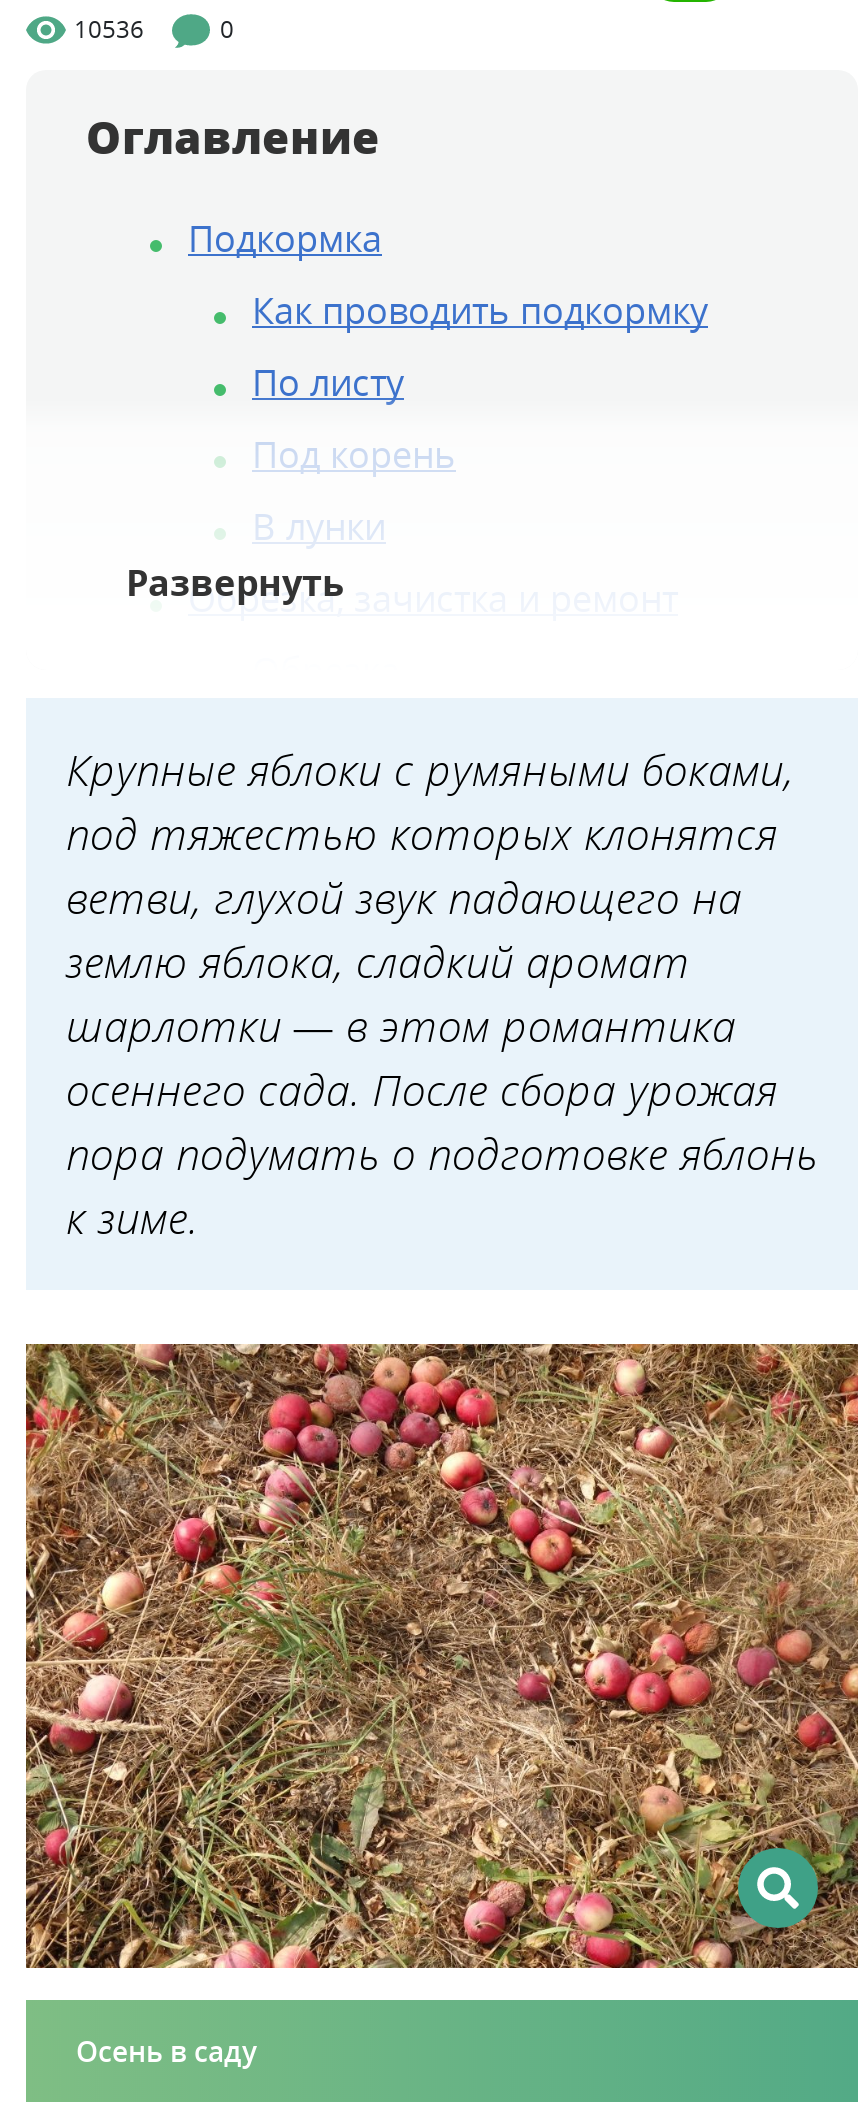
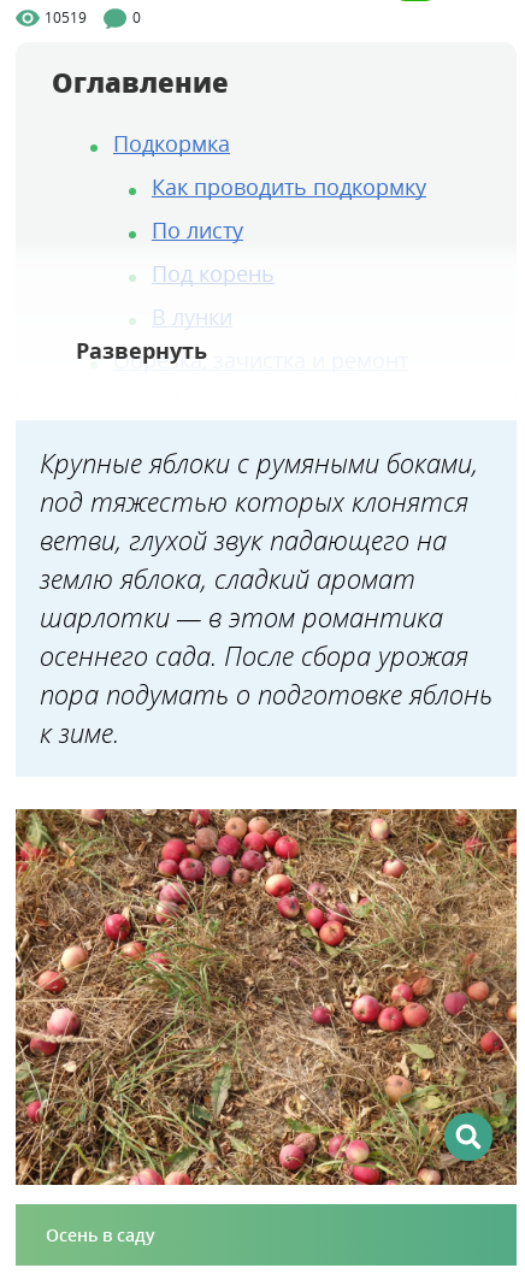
[74,13,144,47] 10536 -> [45,8,87,28] 10519

